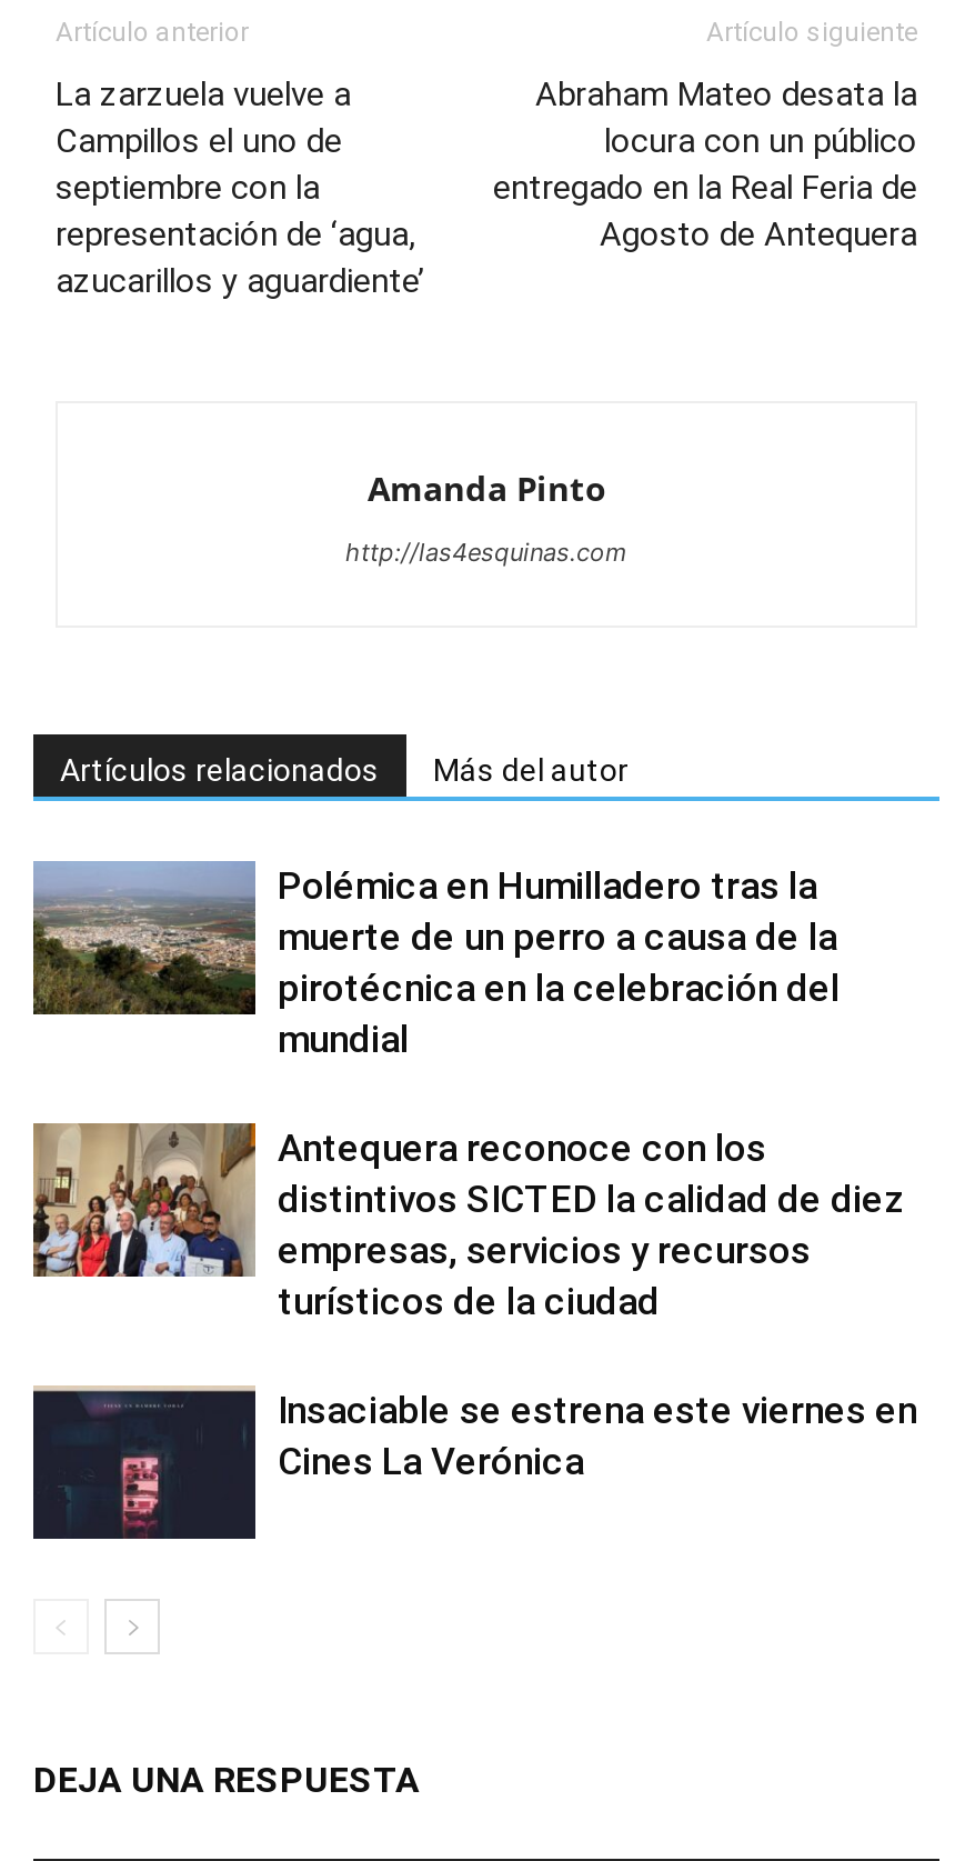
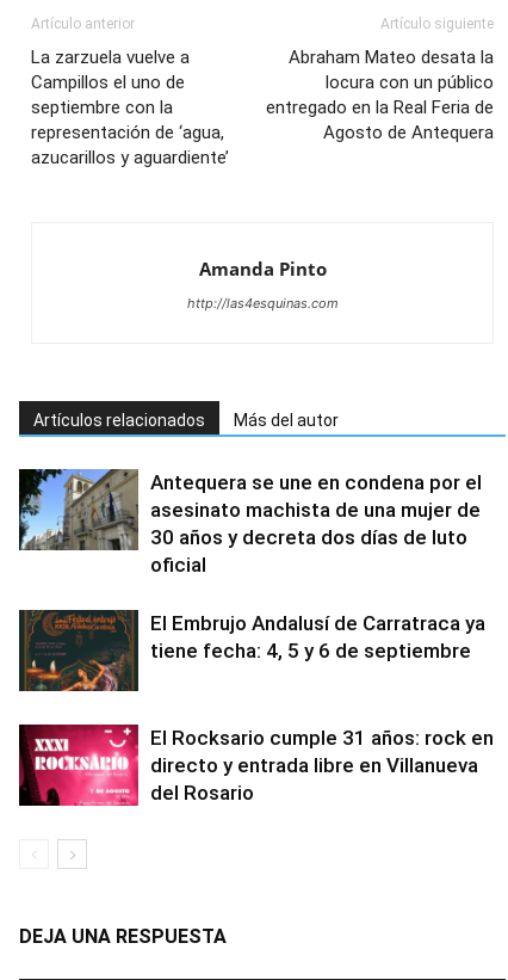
[31,860,840,1061] [image] | Polémica en Humilladero tras la | muerte de un perro a causa de la | pirotécnica en la celebración del | mundial -> [19,468,482,576] [image] | Antequera se une en condena por el | asesinato machista de una mujer de | 30 años y decreta dos días de luto | oficial
[31,1122,904,1323] [image] | Antequera reconoce con los | distintivos SICTED la calidad de diez | empresas, servicios y recursos | turísticos de la ciudad -> [18,609,485,692] [image] | El Embrujo Andalusí de Carratraca ya | tiene fecha: 4, 5 y 6 de septiembre
[31,1384,917,1542] [image] | Insaciable se estrena este viernes en | Cines La Verónica -> [18,723,494,807] [image] | El Rocksario cumple 31 años: rock en | directo y entrada libre en Villanueva | del Rosario

